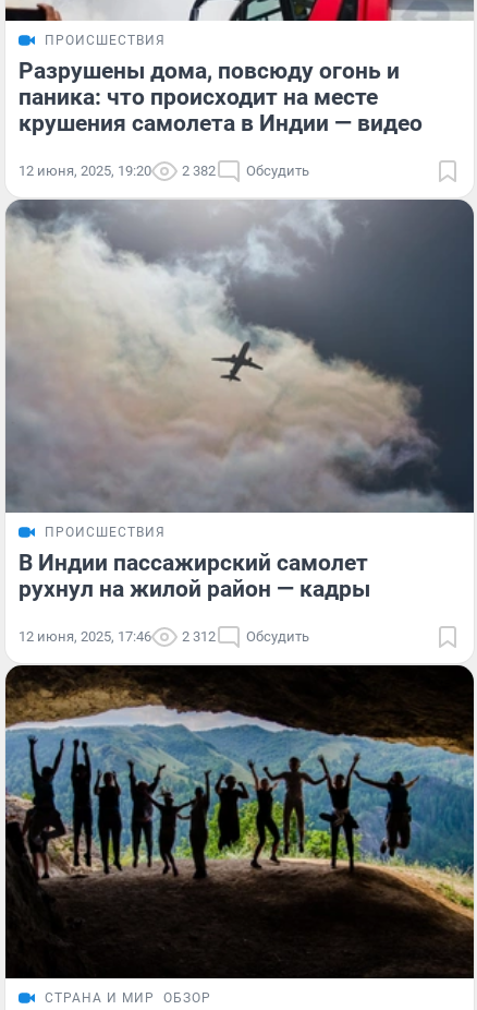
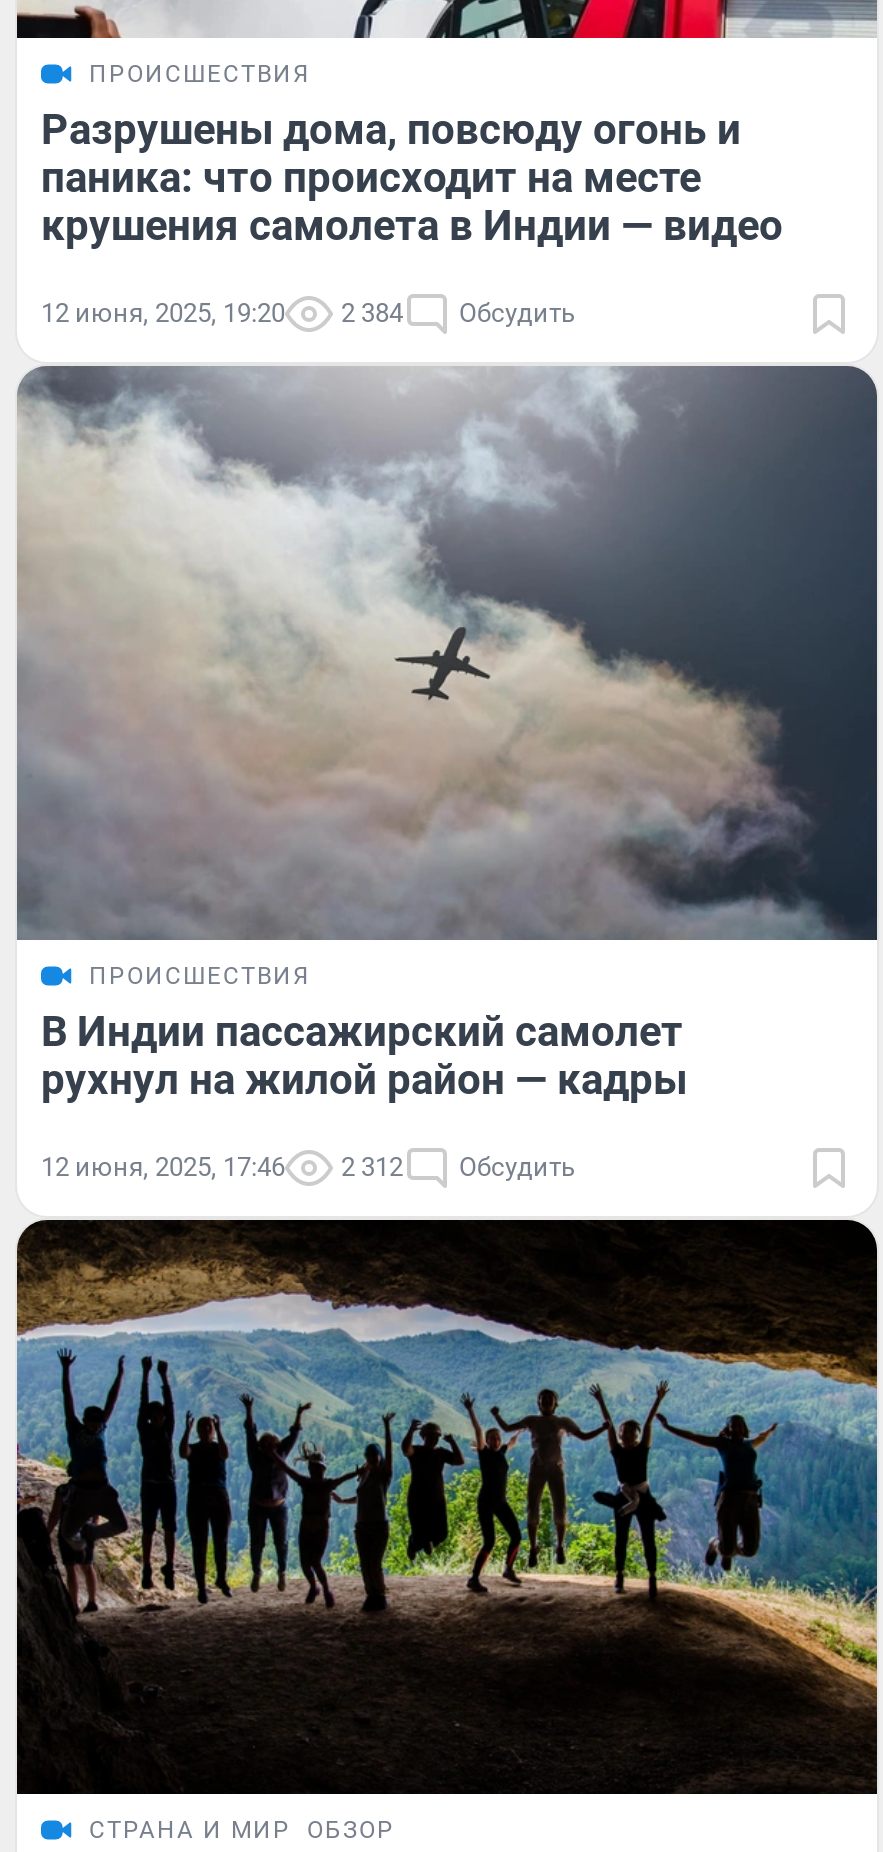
[19,163,309,179] 12 июня, 2025, 19:20 2 382 Обсудить -> [41,298,575,328] 12 июня, 2025, 19:20 2 384 Обсудить

